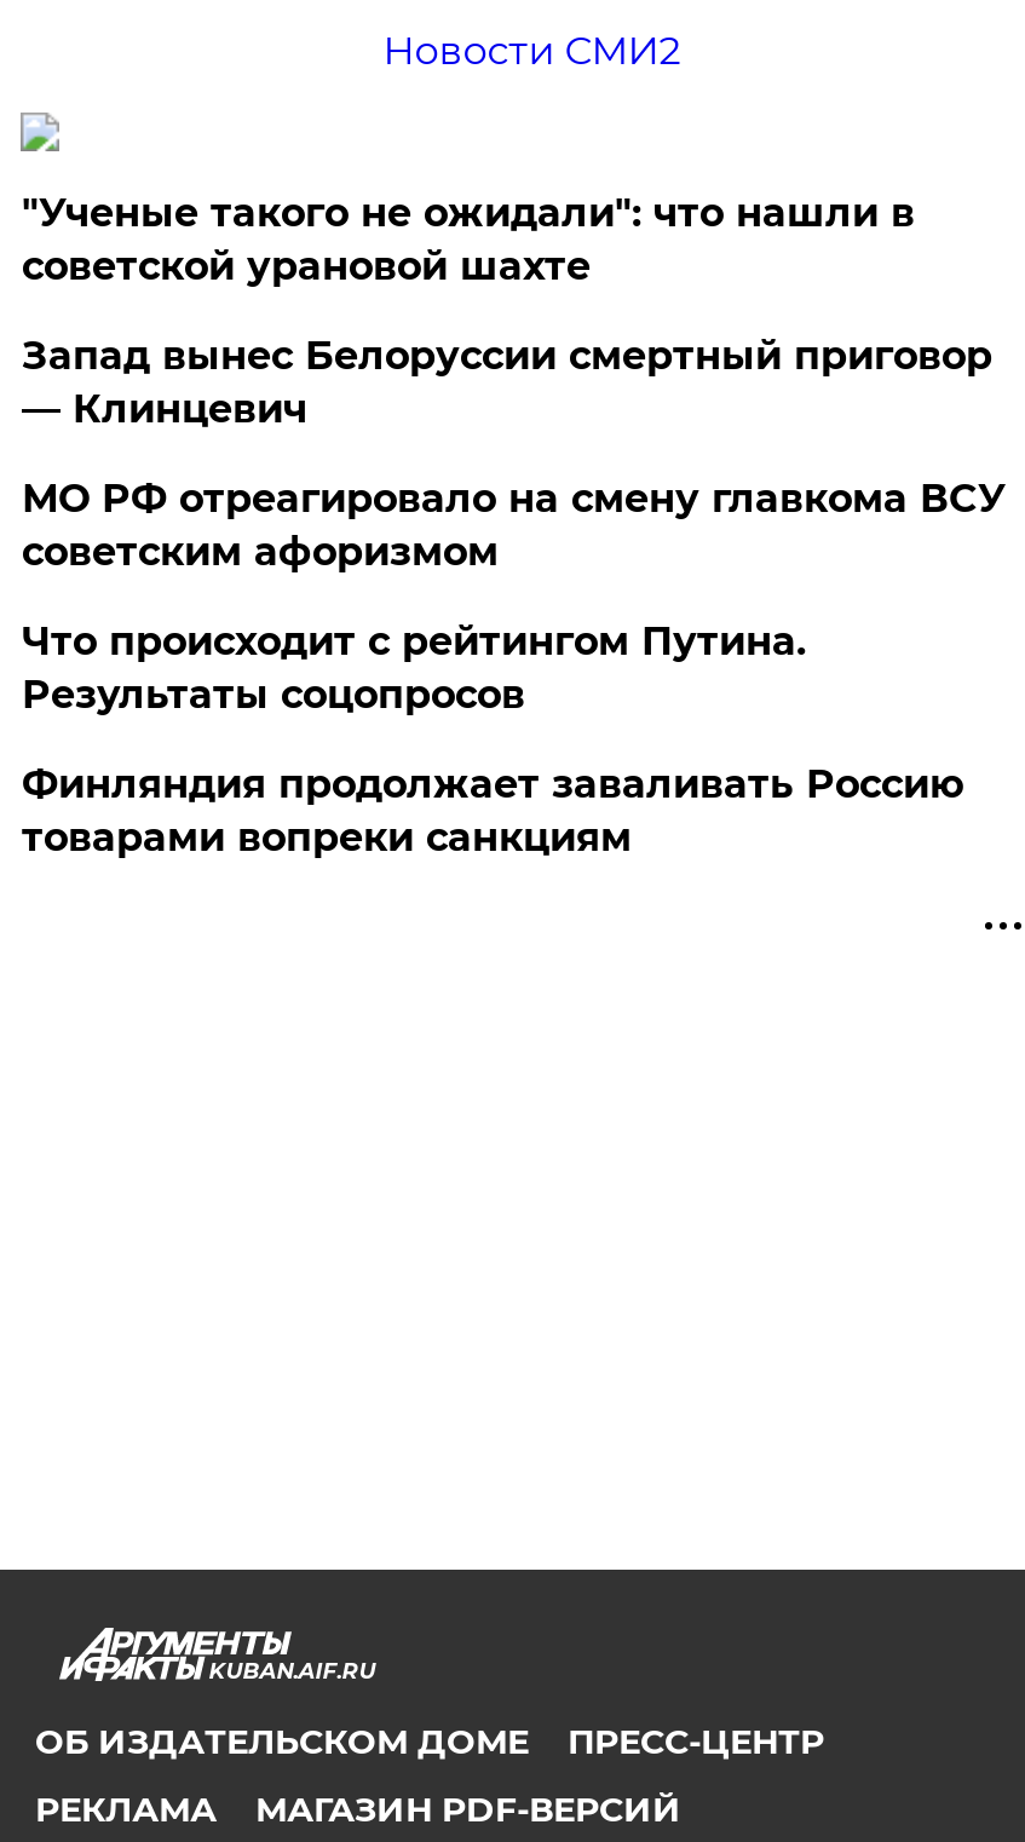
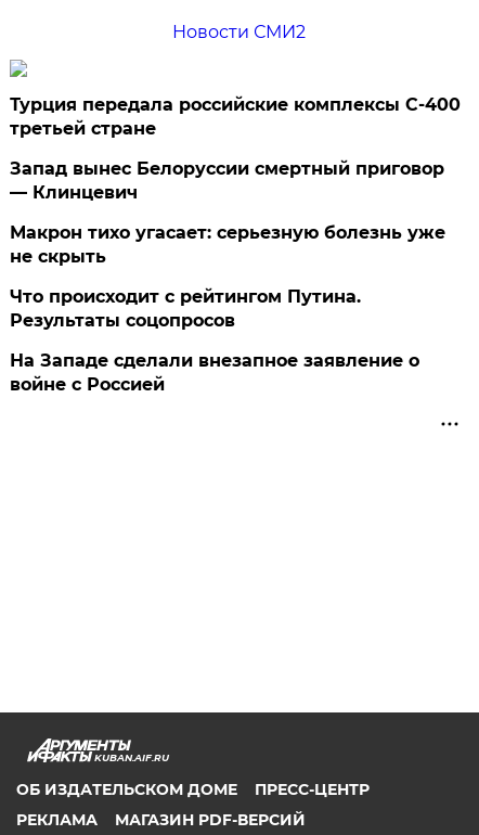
[22,190,915,289] "Ученые такого не ожидали": что нашли в | советской урановой шахте -> [10,94,461,139] Турция передала российские комплексы С-400 | третьей стране
[22,476,1007,575] МО РФ отреагировало на смену главкома ВСУ | советским афоризмом -> [10,222,446,267] Макрон тихо угасает: серьезную болезнь уже | не скрыть
[22,761,963,860] Финляндия продолжает заваливать Россию | товарами вопреки санкциям -> [10,350,420,395] На Западе сделали внезапное заявление о | войне с Россией

